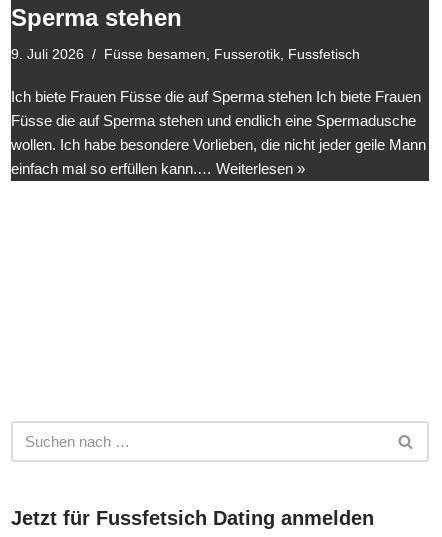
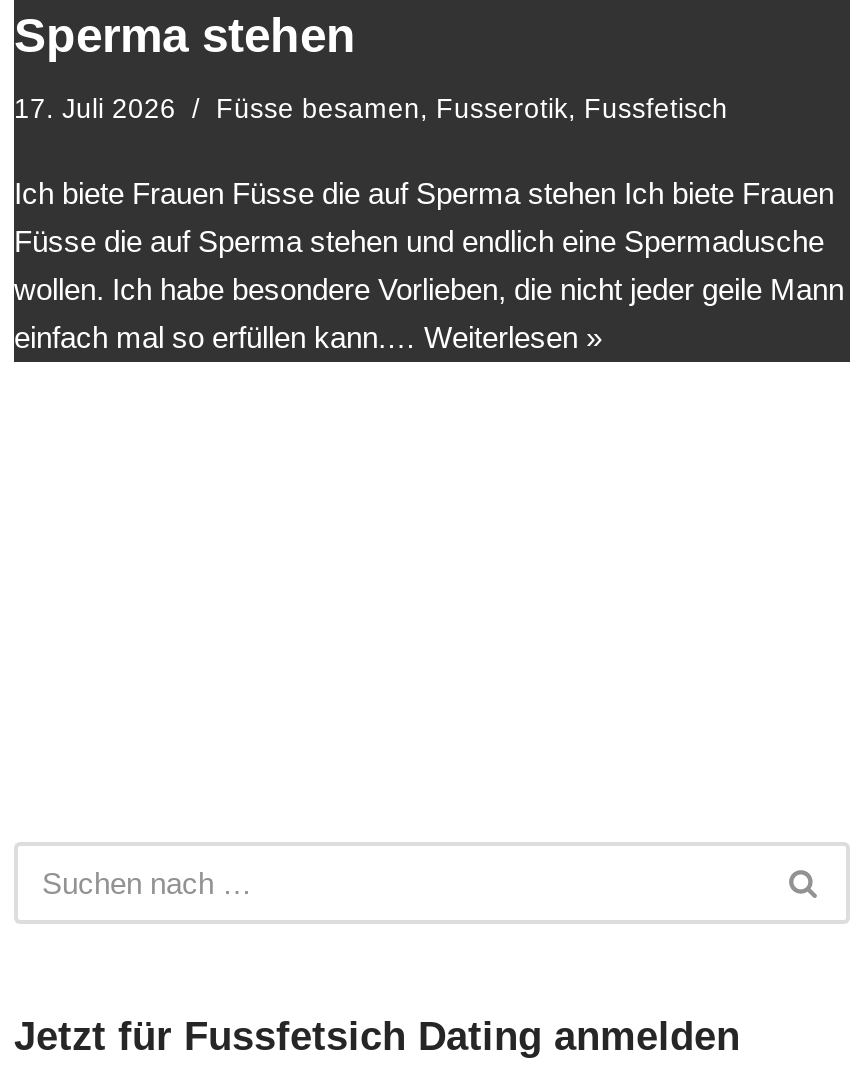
[11,47,360,62] 9. Juli 2026 Füsse besamen, Fusserotik, Fussfetisch -> [14,94,728,124] 17. Juli 2026 Füsse besamen, Fusserotik, Fussfetisch

